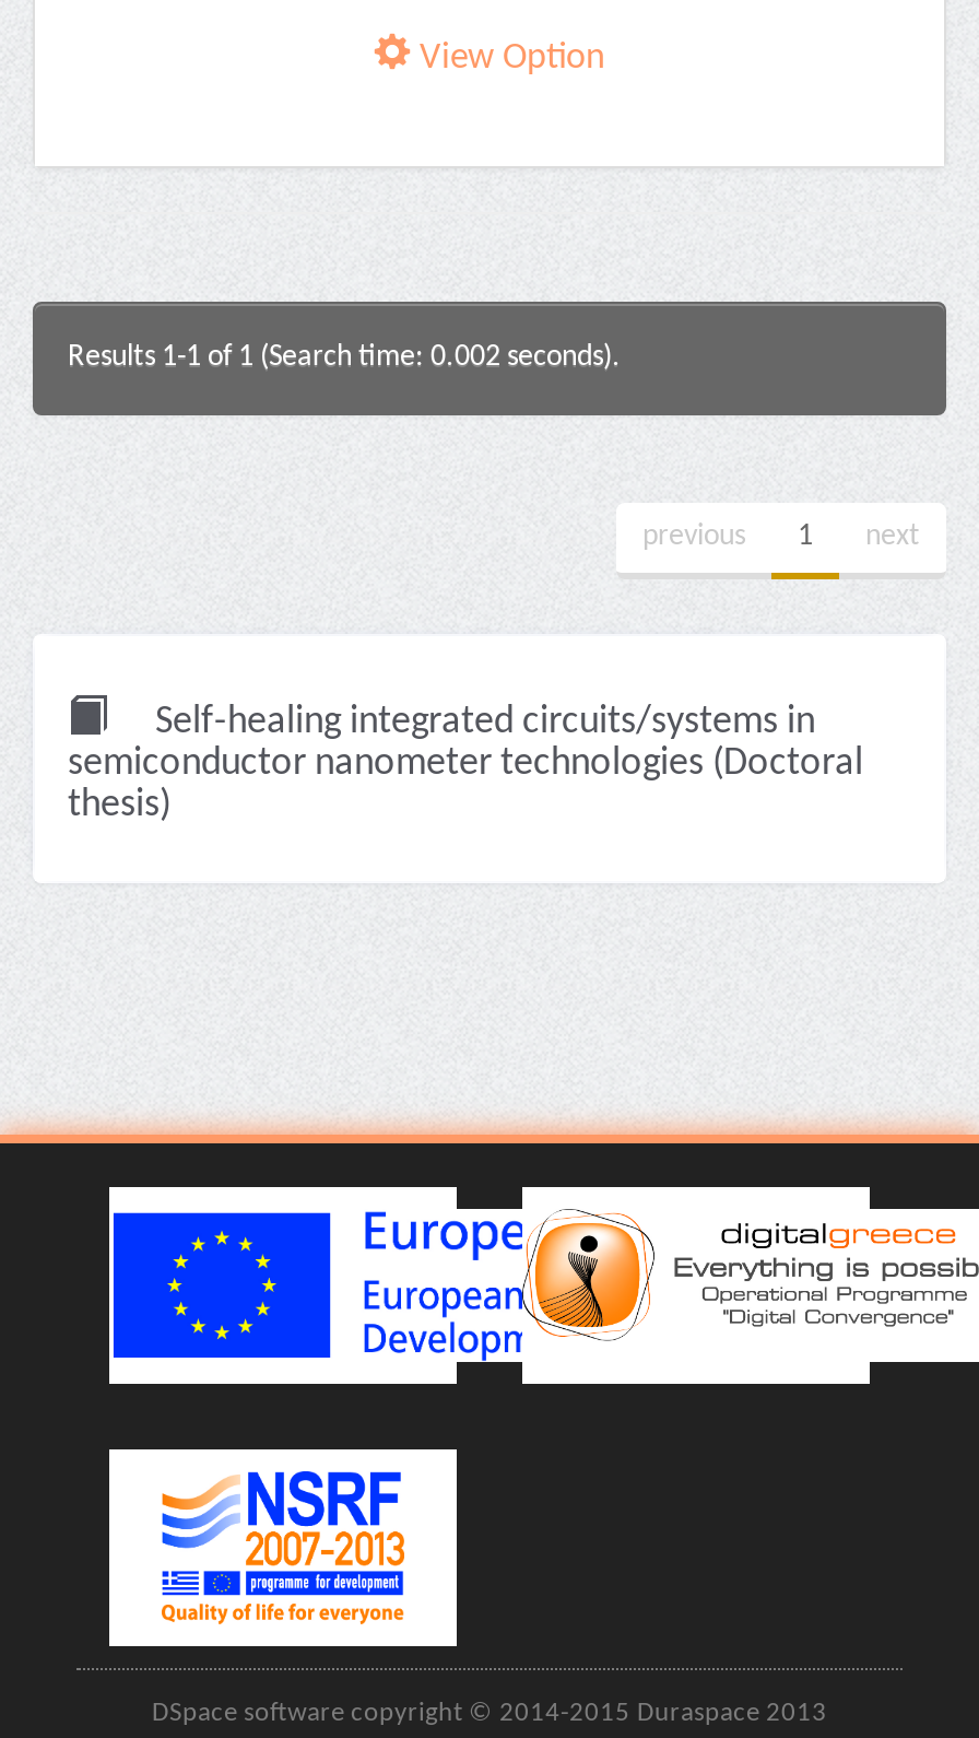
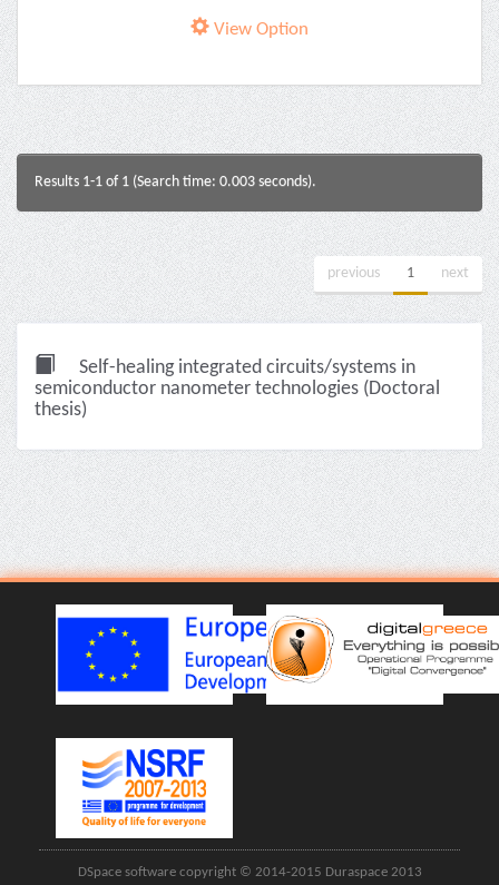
[68,341,621,374] Results 1-1 of 1 (Search time: 0.002 seconds). -> [35,174,316,190] Results 1-1 of 1 (Search time: 0.003 seconds).

